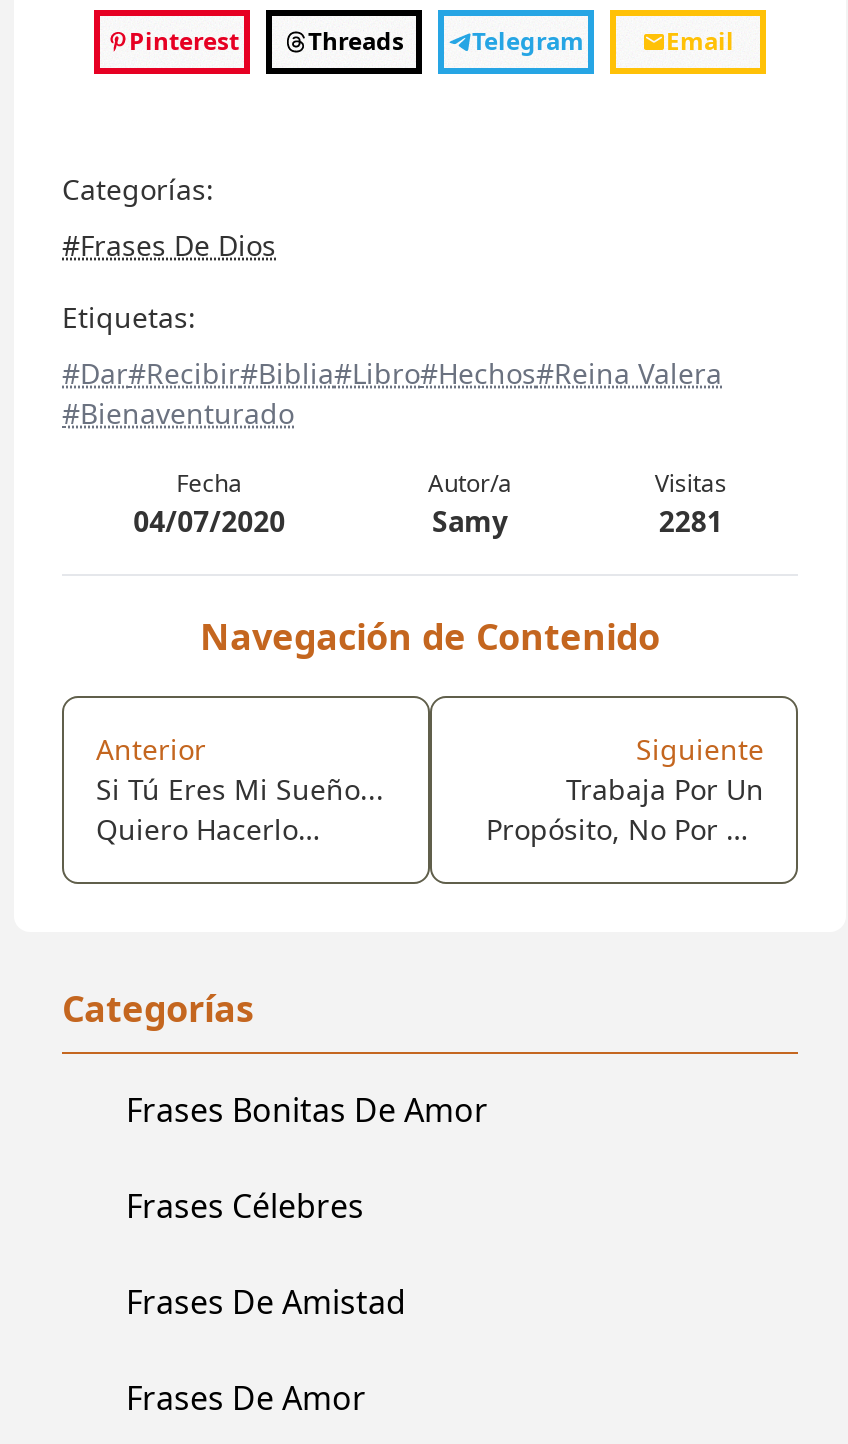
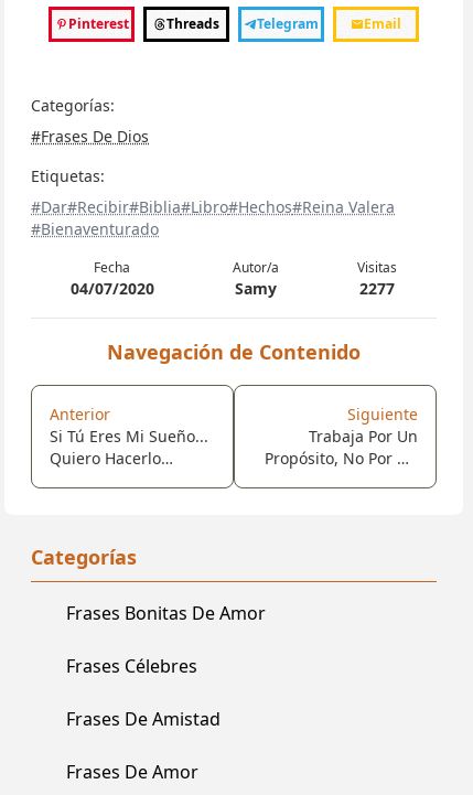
[659,502,723,540] 2281 -> [360,278,395,299] 2277

